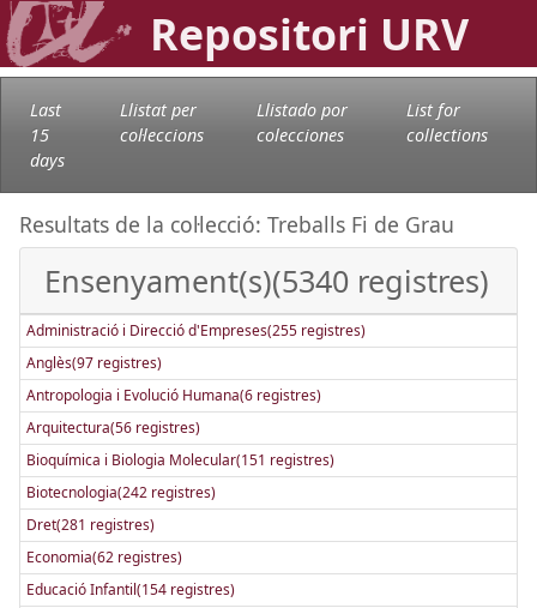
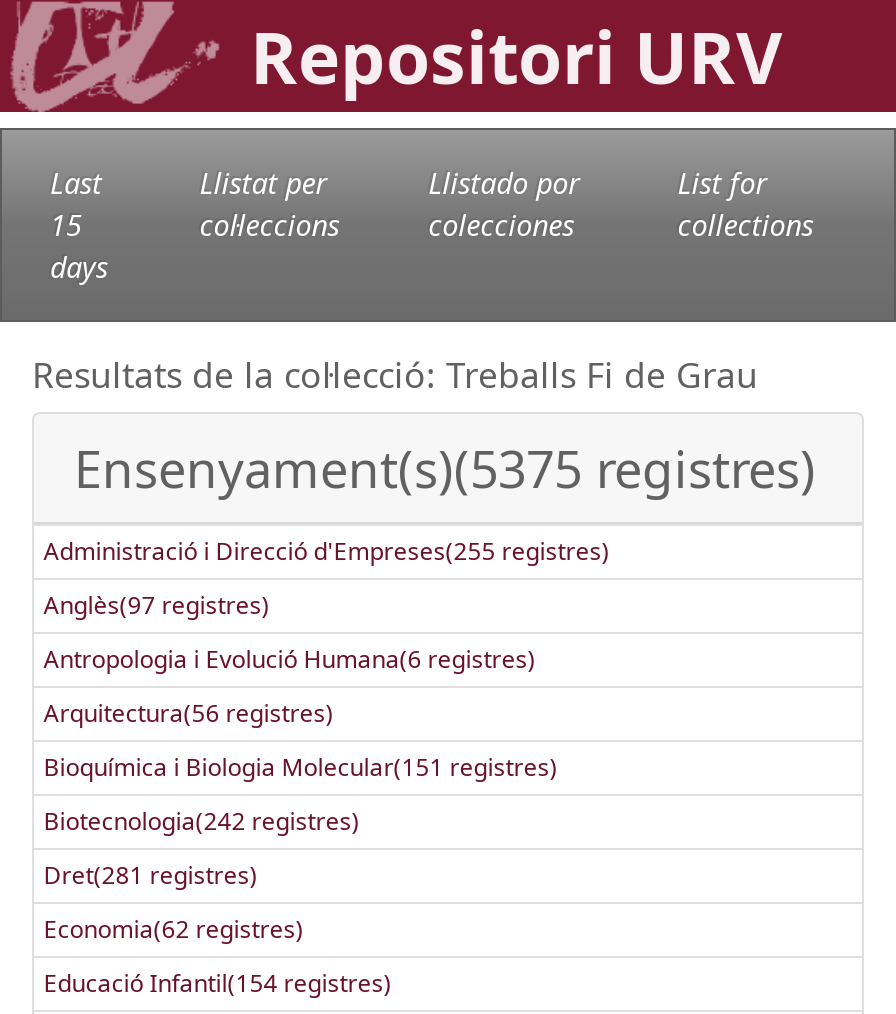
[44,260,489,301] Ensenyament(s)(5340 registres) -> [74,434,816,502] Ensenyament(s)(5375 registres)

